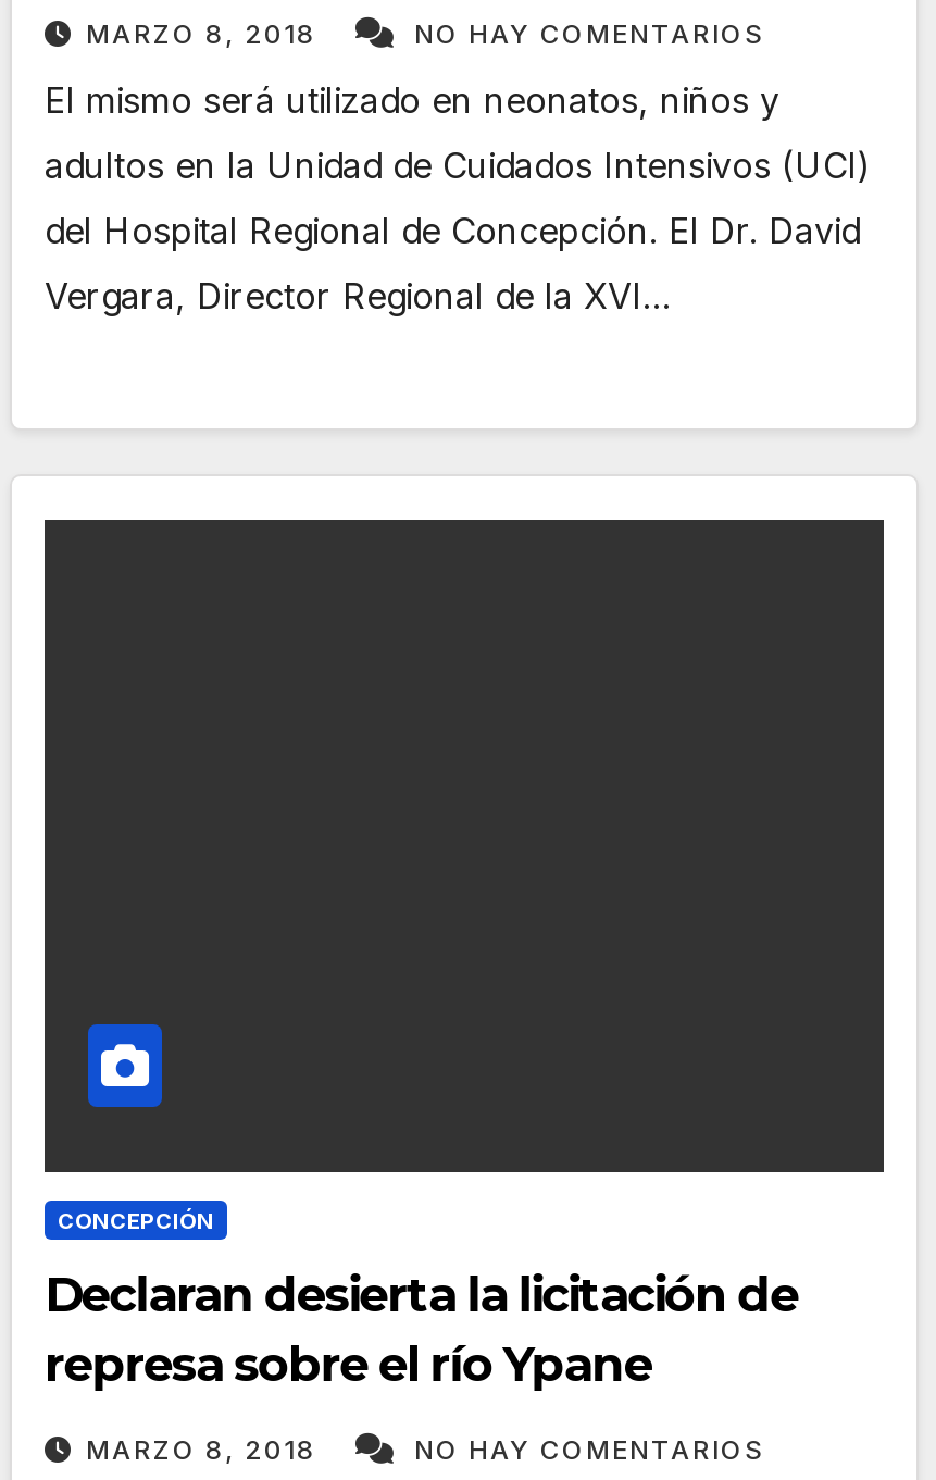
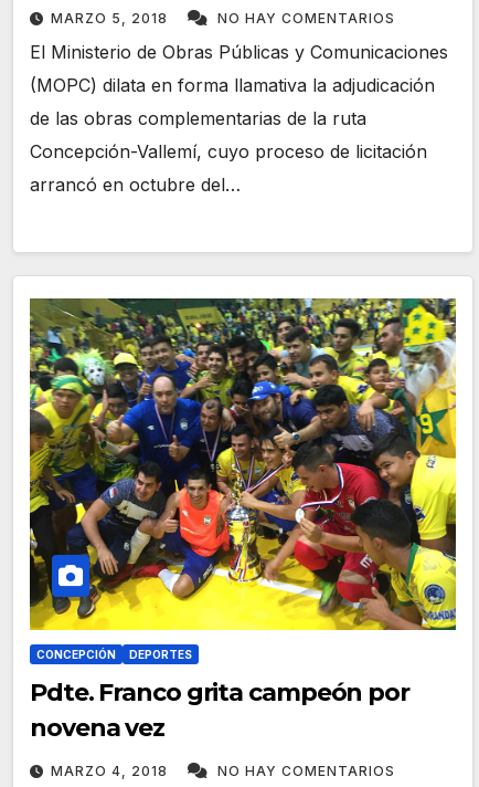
[86,18,325,50] MARZO 8, 2018 -> [51,10,172,27] MARZO 5, 2018
none -> [29,297,457,631] [image]
[45,79,871,318] El mismo será utilizado en neonatos, niños y | adultos en la Unidad de Cuidados Intensivos (UCI) | del Hospital Regional de Concepción. El Dr. David | Vergara, Director Regional de la XVI… -> [30,41,448,196] El Ministerio de Obras Públicas y Comunicaciones | (MOPC) dilata en forma llamativa la adjudicación | de las obras complementarias de la ruta | Concepción-Vallemí, cuyo proceso de licitación | arrancó en octubre del…
[45,1265,798,1465] Declaran desierta la licitación de | represa sobre el río Ypane | MARZO 8, 2018 -> [30,647,409,779] DEPORTES | Pdte. Franco grita campeón por | novena vez | MARZO 4, 2018

